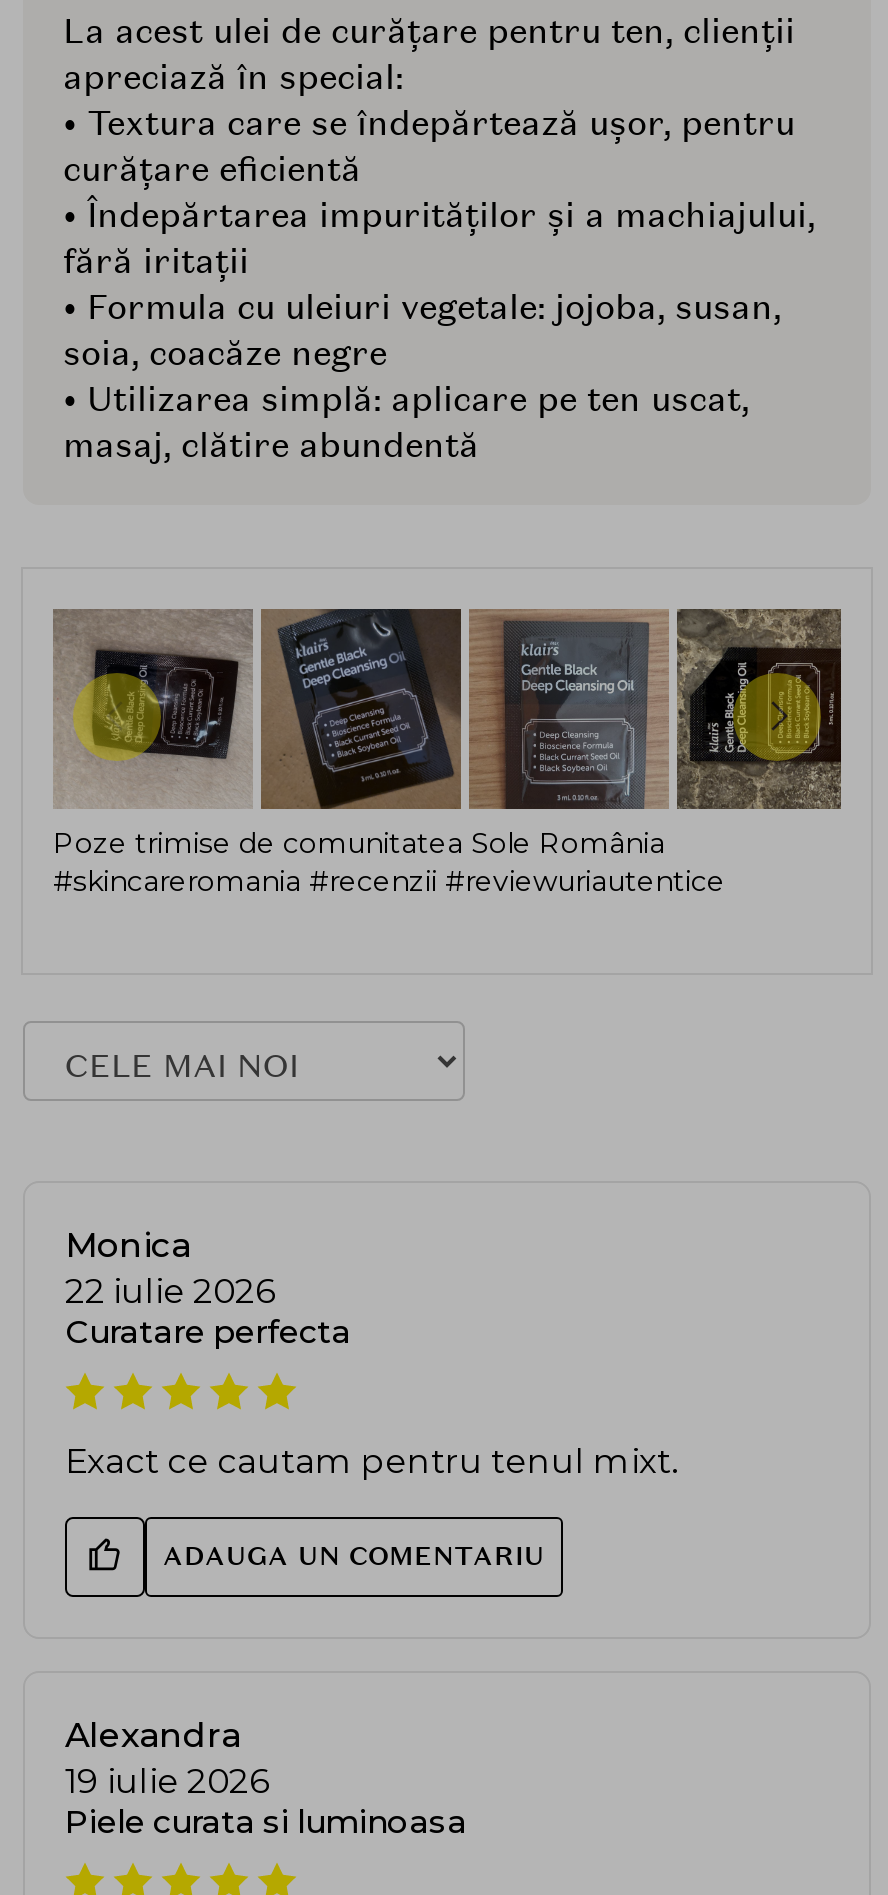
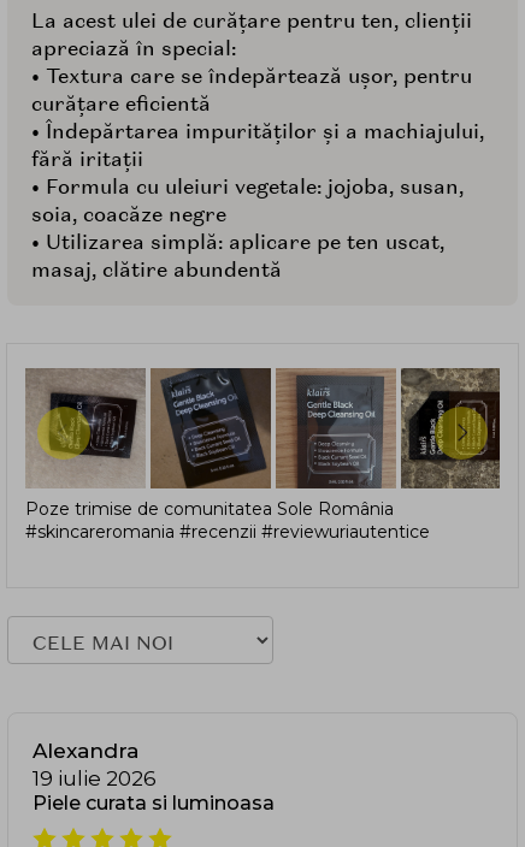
[65,1225,677,1573] Monica | 22 iulie 2026 | Curatare perfecta | Exact ce cautam pentru tenul mixt. | ADAUGA UN COMENTARIU -> none

